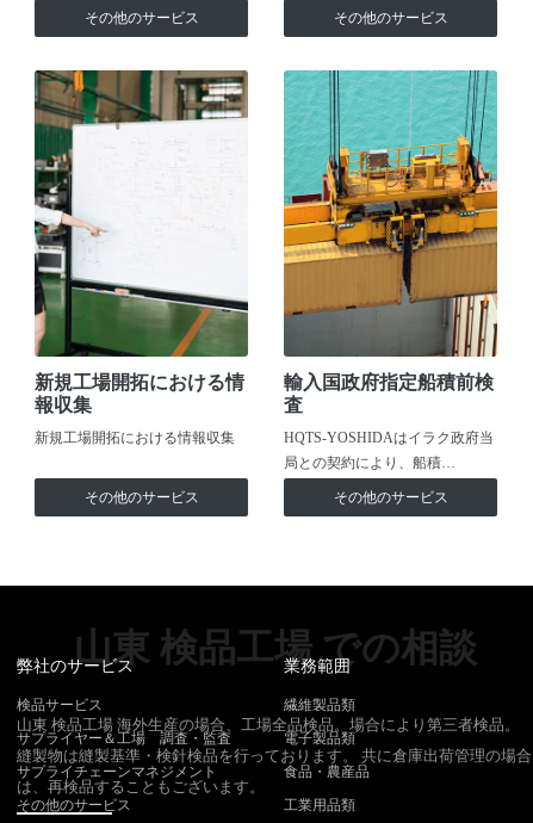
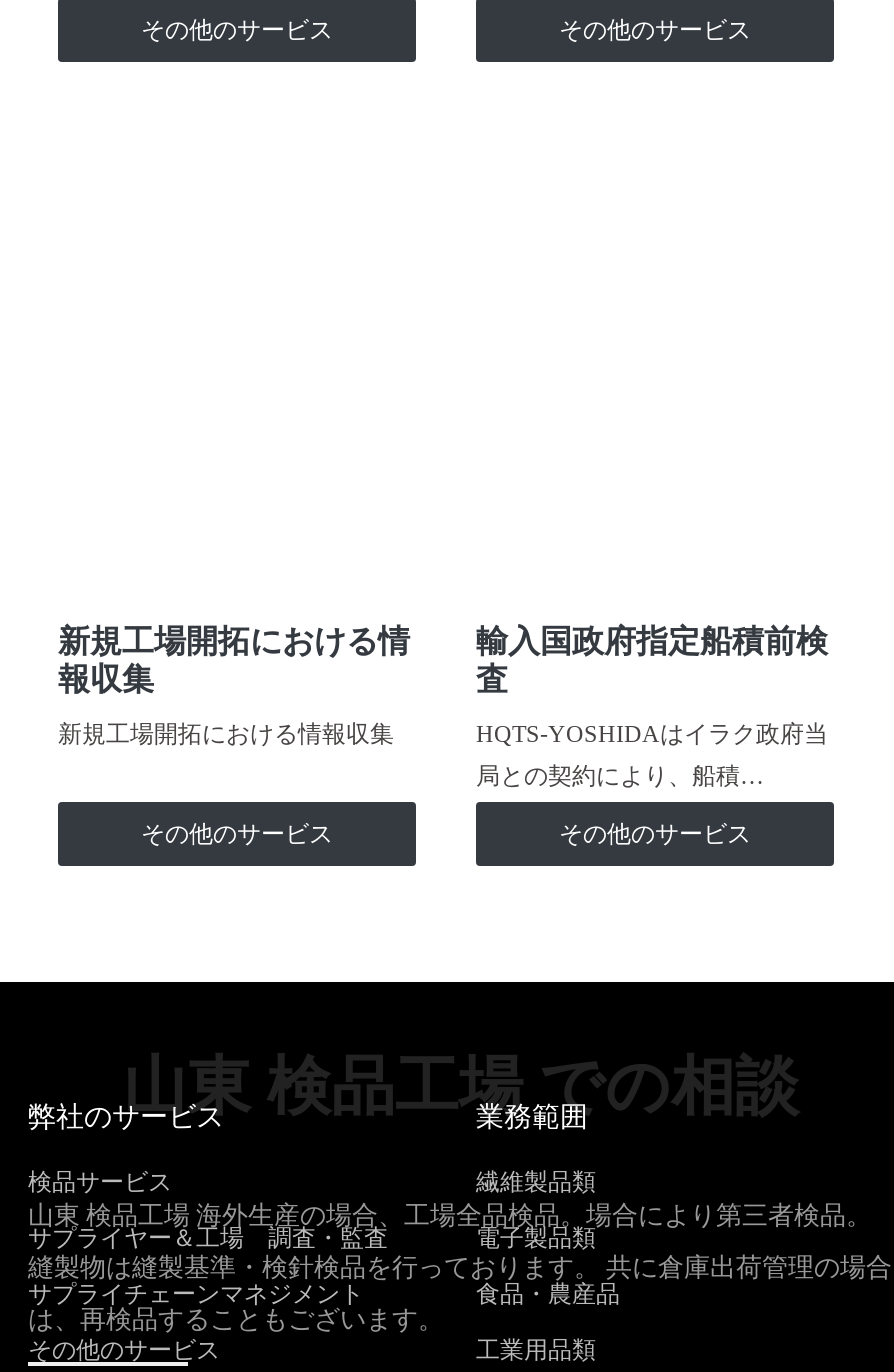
[33,69,249,358] [image] -> none
[283,69,498,358] [image] -> none

